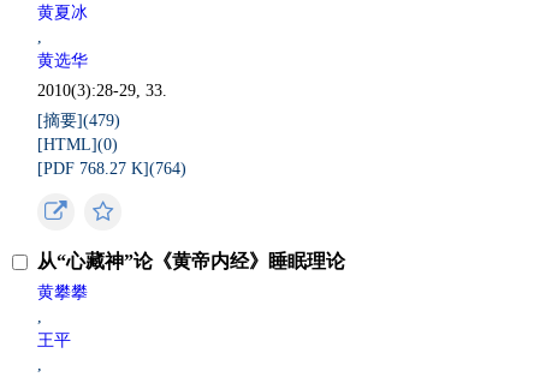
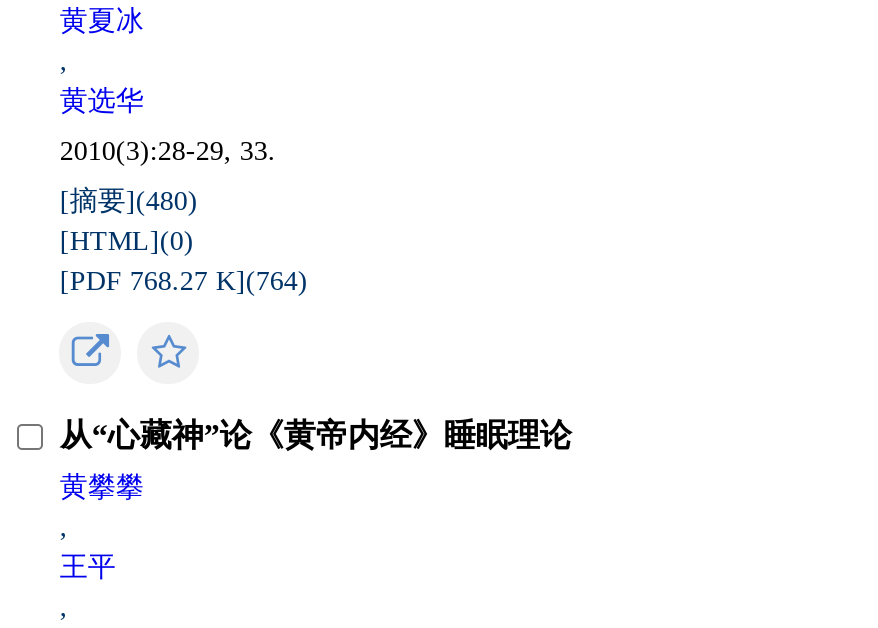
[38,112,121,130] [摘要](479) -> [60,186,198,216] [摘要](480)

